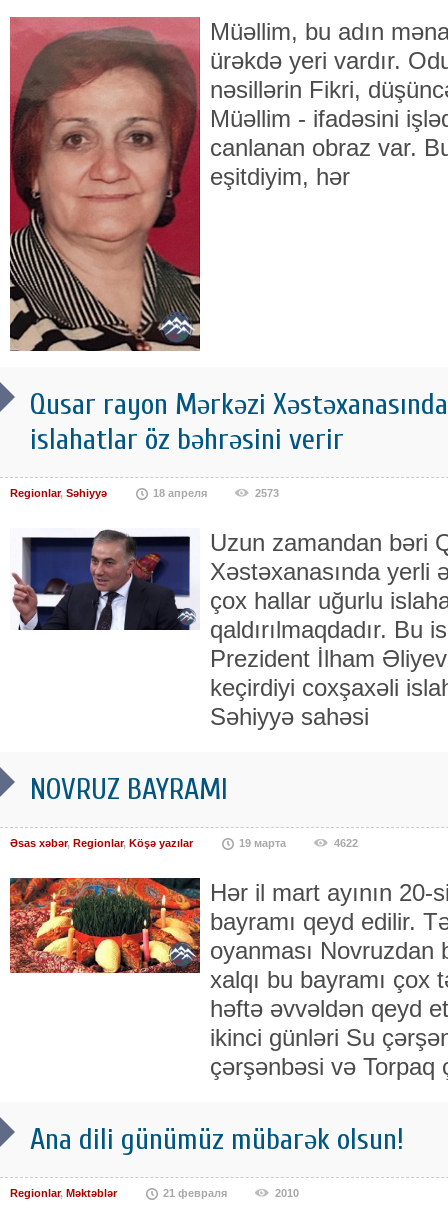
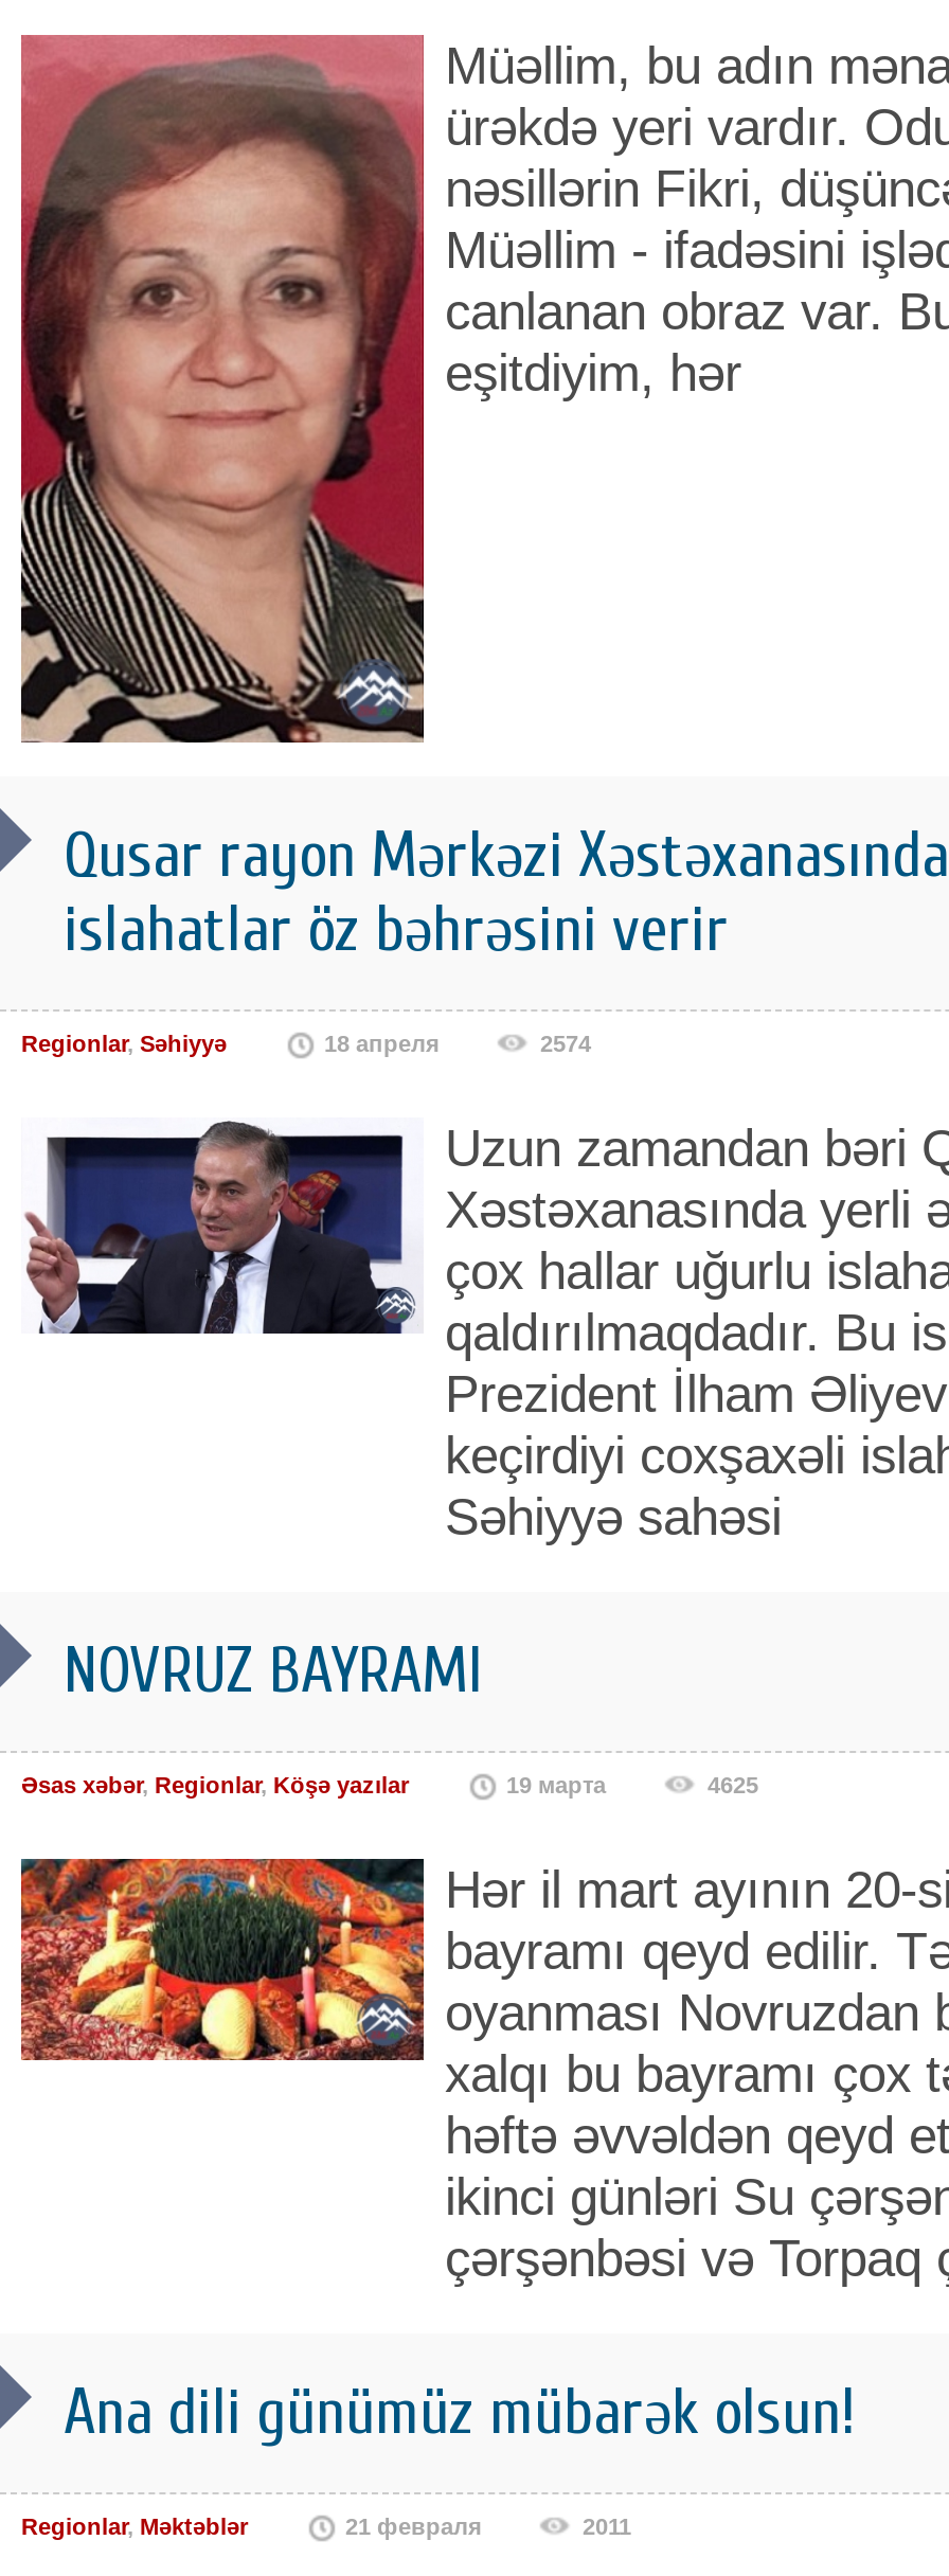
[255,487,279,499] 2573 -> [540,1031,591,1056] 2574
[334,837,358,849] 4622 -> [708,1772,758,1798] 4625
[275,1187,299,1199] 2010 -> [583,2514,631,2539] 2011

